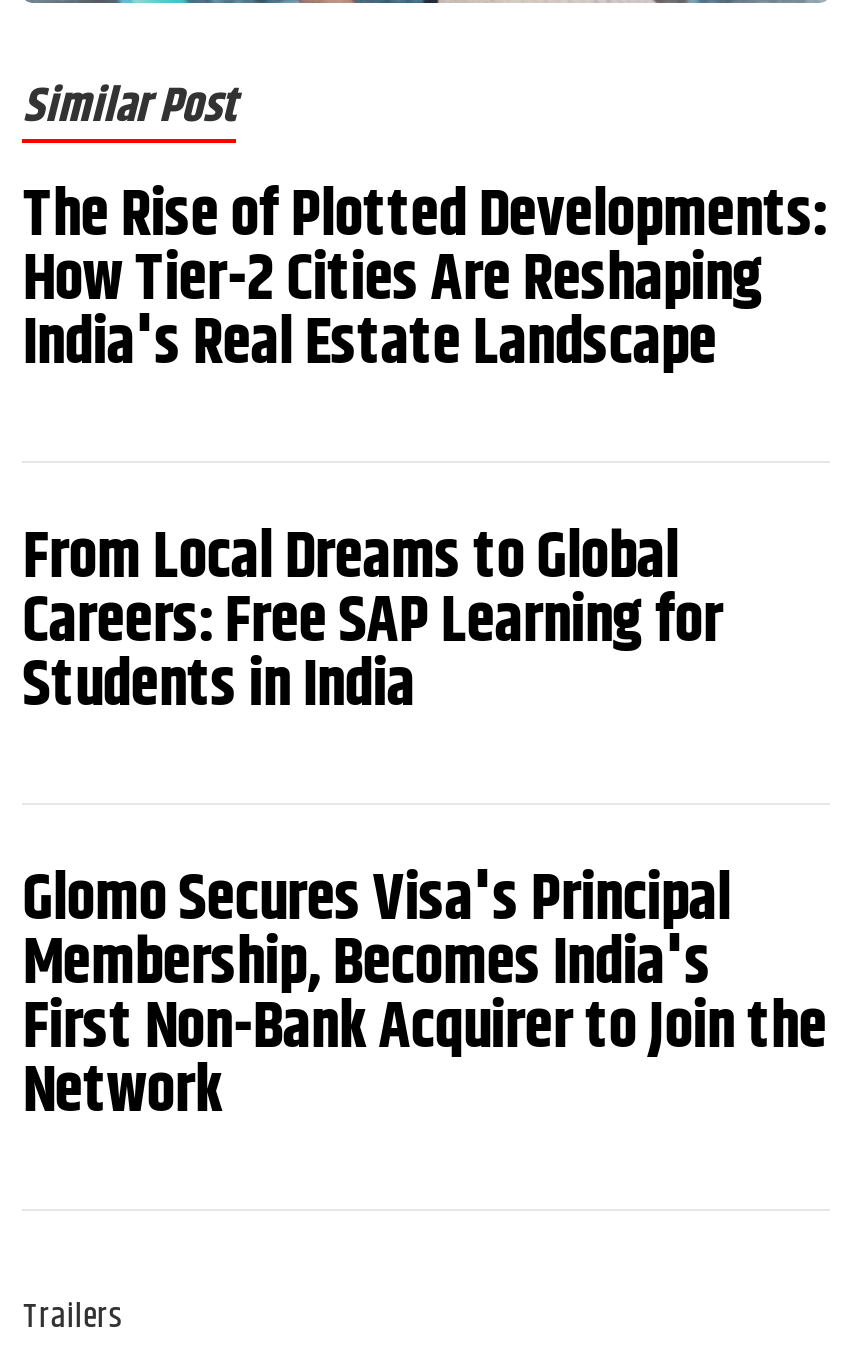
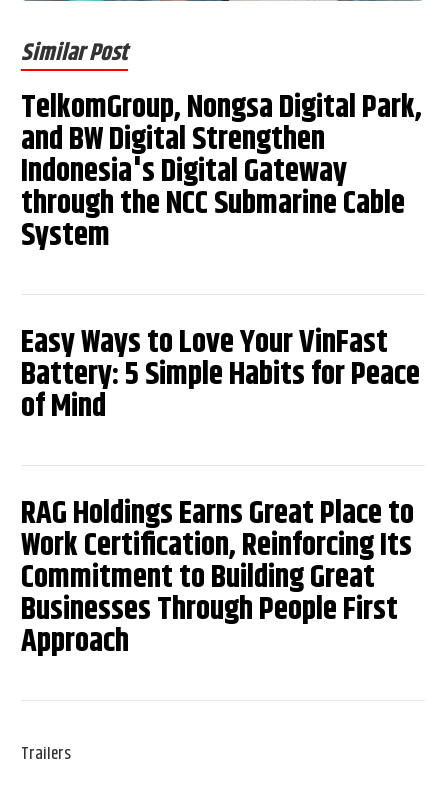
[23,166,827,392] The Rise of Plotted Developments: | How Tier-2 Cities Are Reshaping | India's Real Estate Landscape -> [21,83,422,260] TelkomGroup, Nongsa Digital Park, | and BW Digital Strengthen | Indonesia's Digital Gateway | through the NCC Submarine Cable | System
[23,508,723,734] From Local Dreams to Global | Careers: Free SAP Learning for | Students in India -> [21,318,420,431] Easy Ways to Love Your VinFast | Battery: 5 Simple Habits for Peace | of Mind
[23,850,827,1140] Glomo Secures Visa's Principal | Membership, Becomes India's | First Non-Bank Acquirer to Join the | Network -> [21,489,414,666] RAG Holdings Earns Great Place to | Work Certification, Reinforcing Its | Commitment to Building Great | Businesses Through People First | Approach

